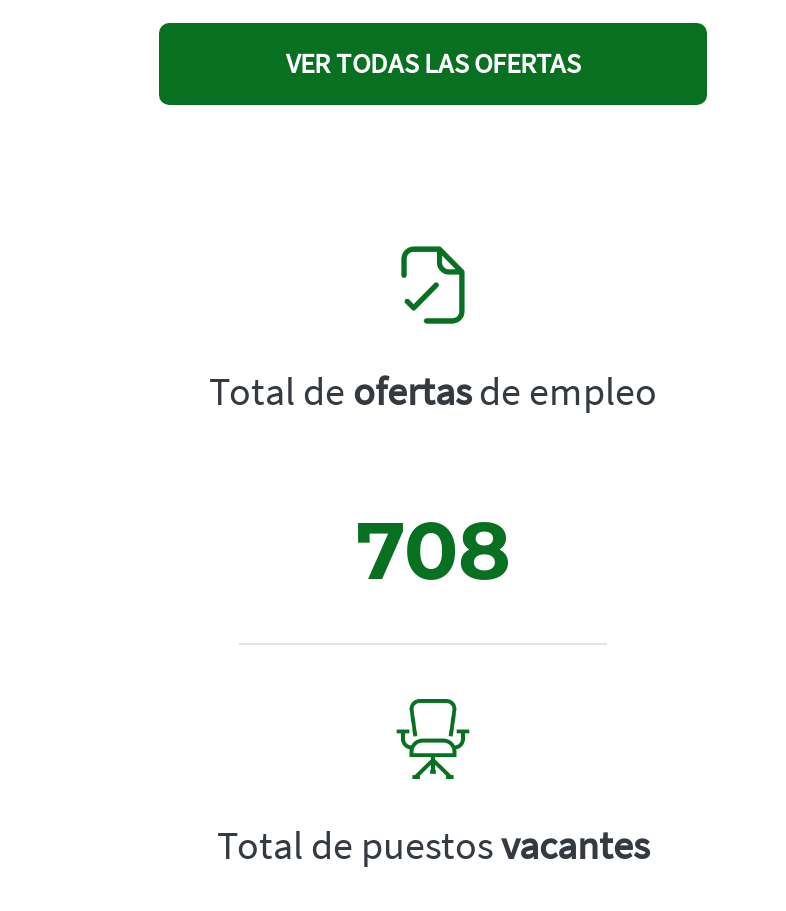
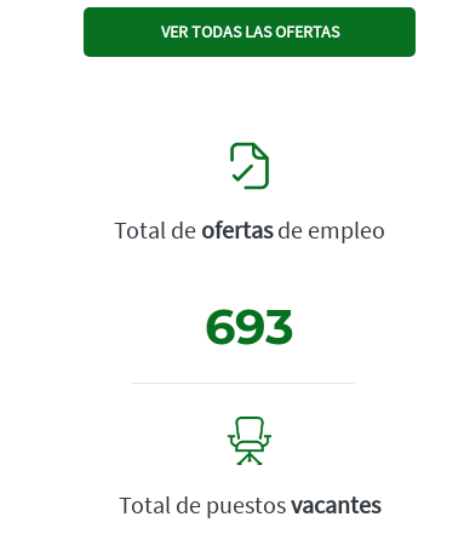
[356,500,510,598] 708 -> [205,297,294,356] 693

